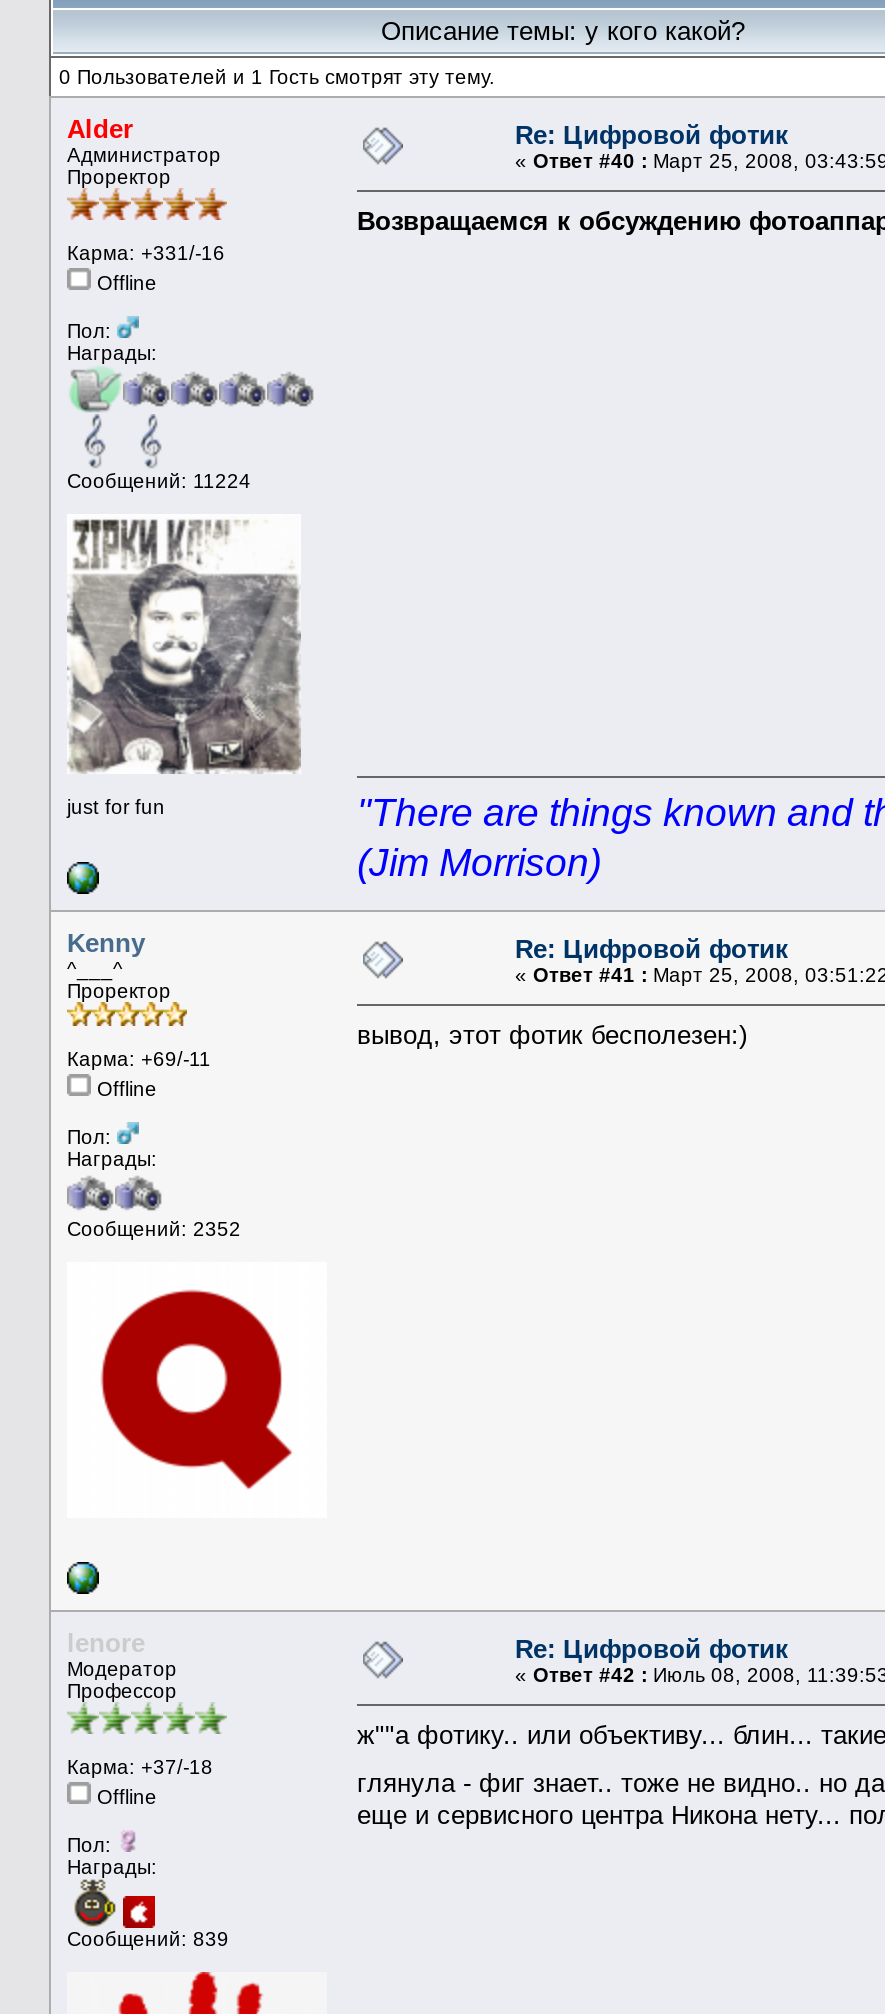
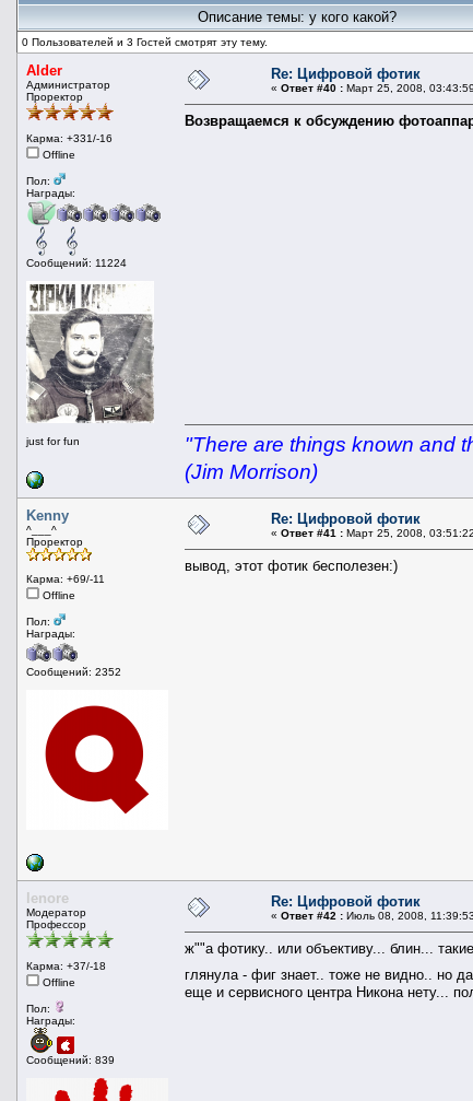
[59,65,495,87] 0 Пользователей и 1 Гость смотрят эту тему. -> [22,36,268,48] 0 Пользователей и 3 Гостей смотрят эту тему.

